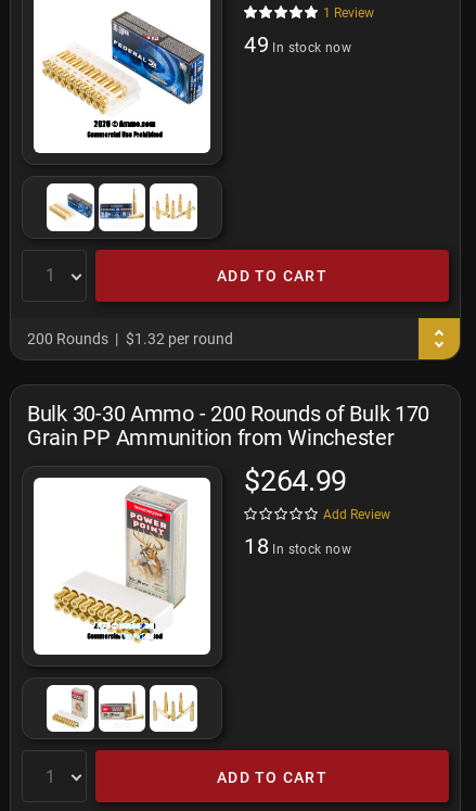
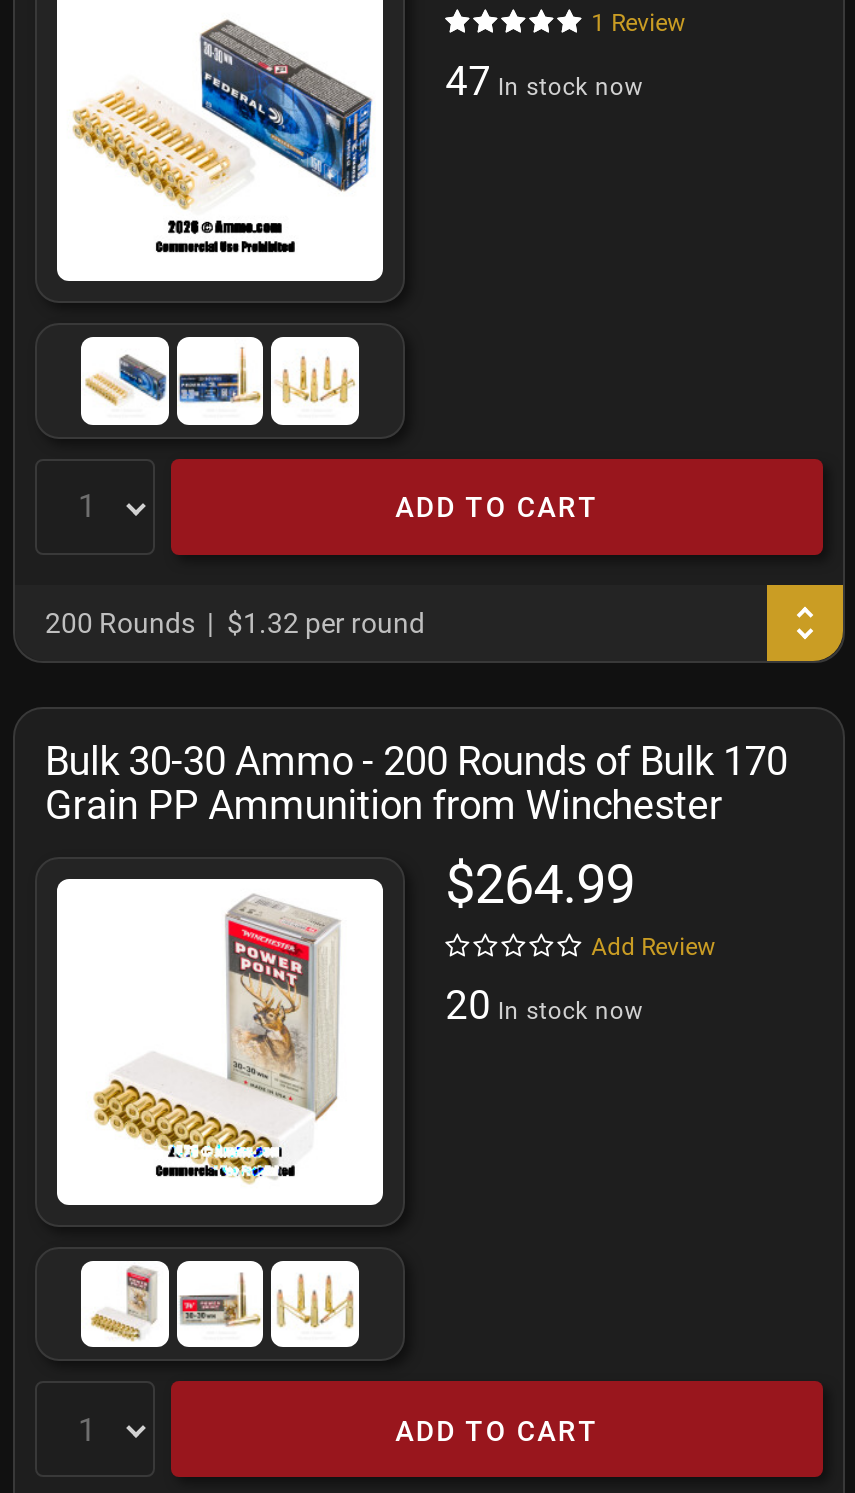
[244,31,352,58] 49 In stock now -> [445,57,643,105] 47 In stock now
[244,533,352,559] 18 In stock now -> [445,980,643,1028] 20 In stock now

